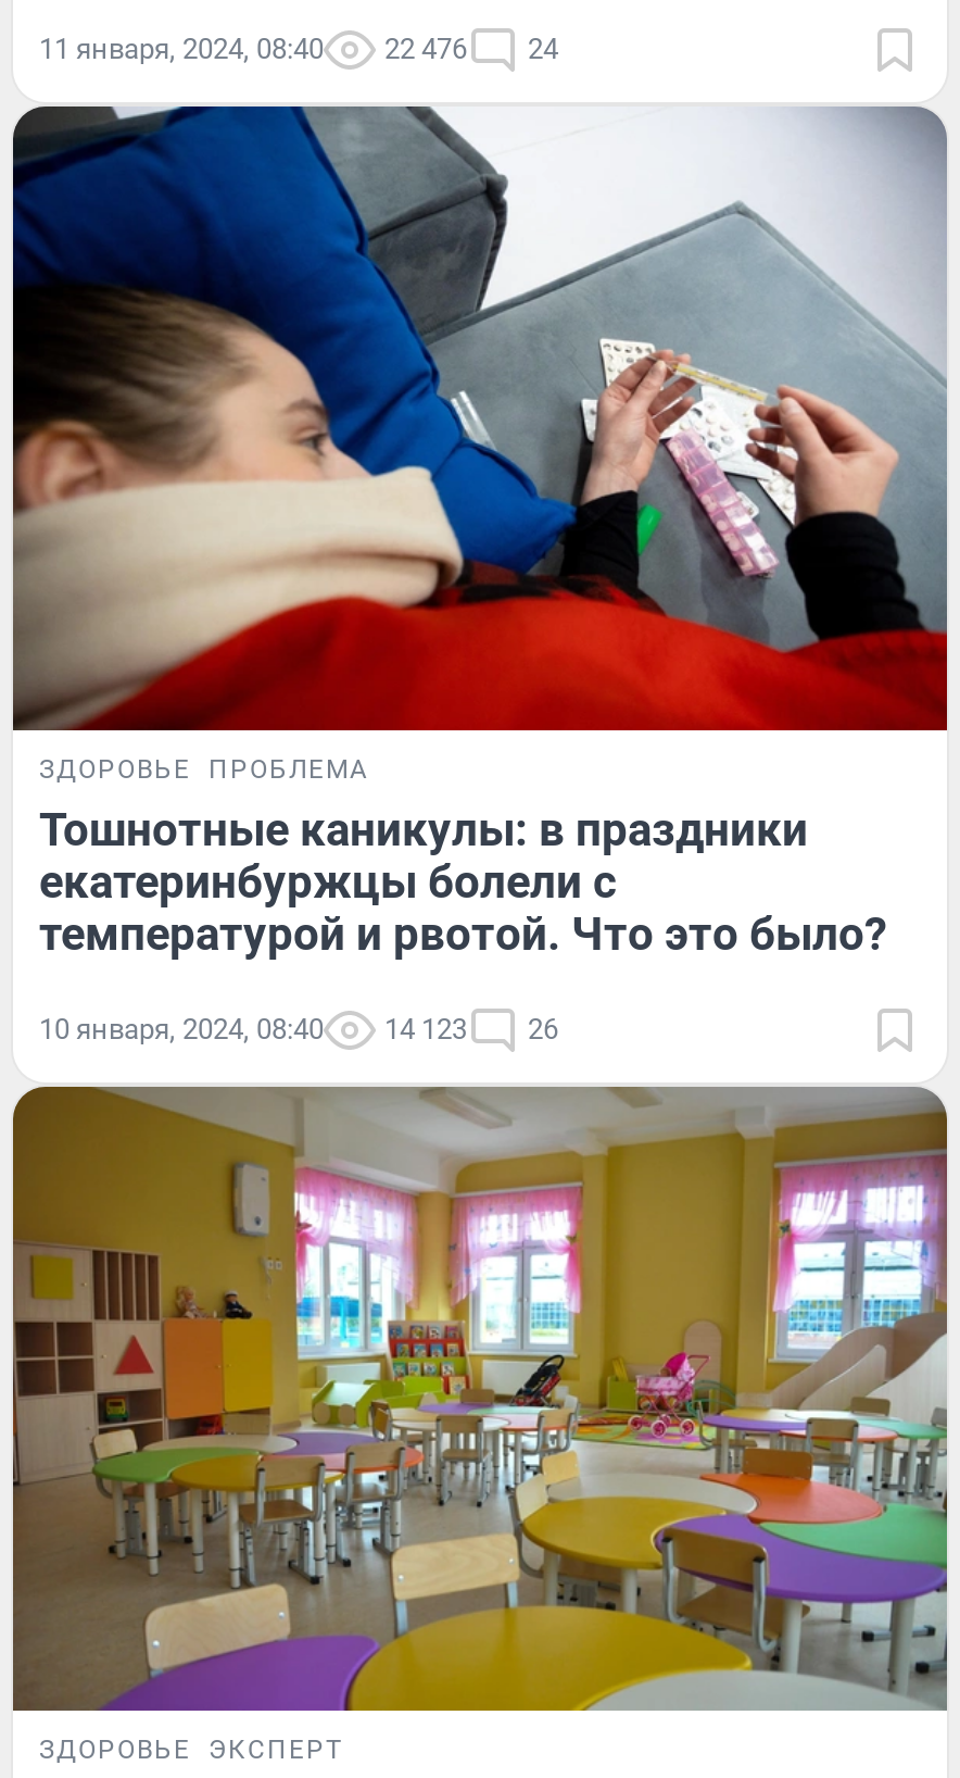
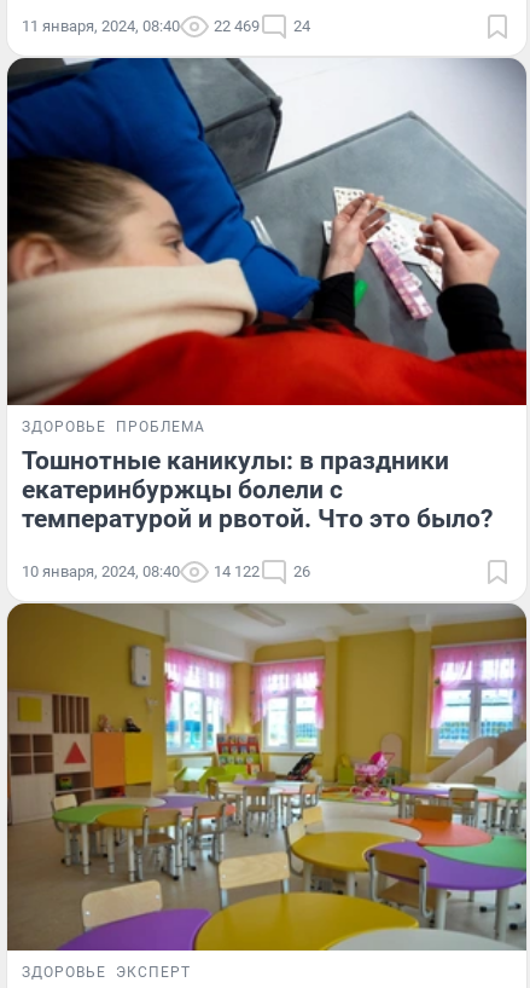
[39,33,558,66] 11 января, 2024, 08:40 22 476 24 -> [22,17,310,35] 11 января, 2024, 08:40 22 469 24
[39,1013,558,1045] 10 января, 2024, 08:40 14 123 26 -> [22,562,310,580] 10 января, 2024, 08:40 14 122 26

